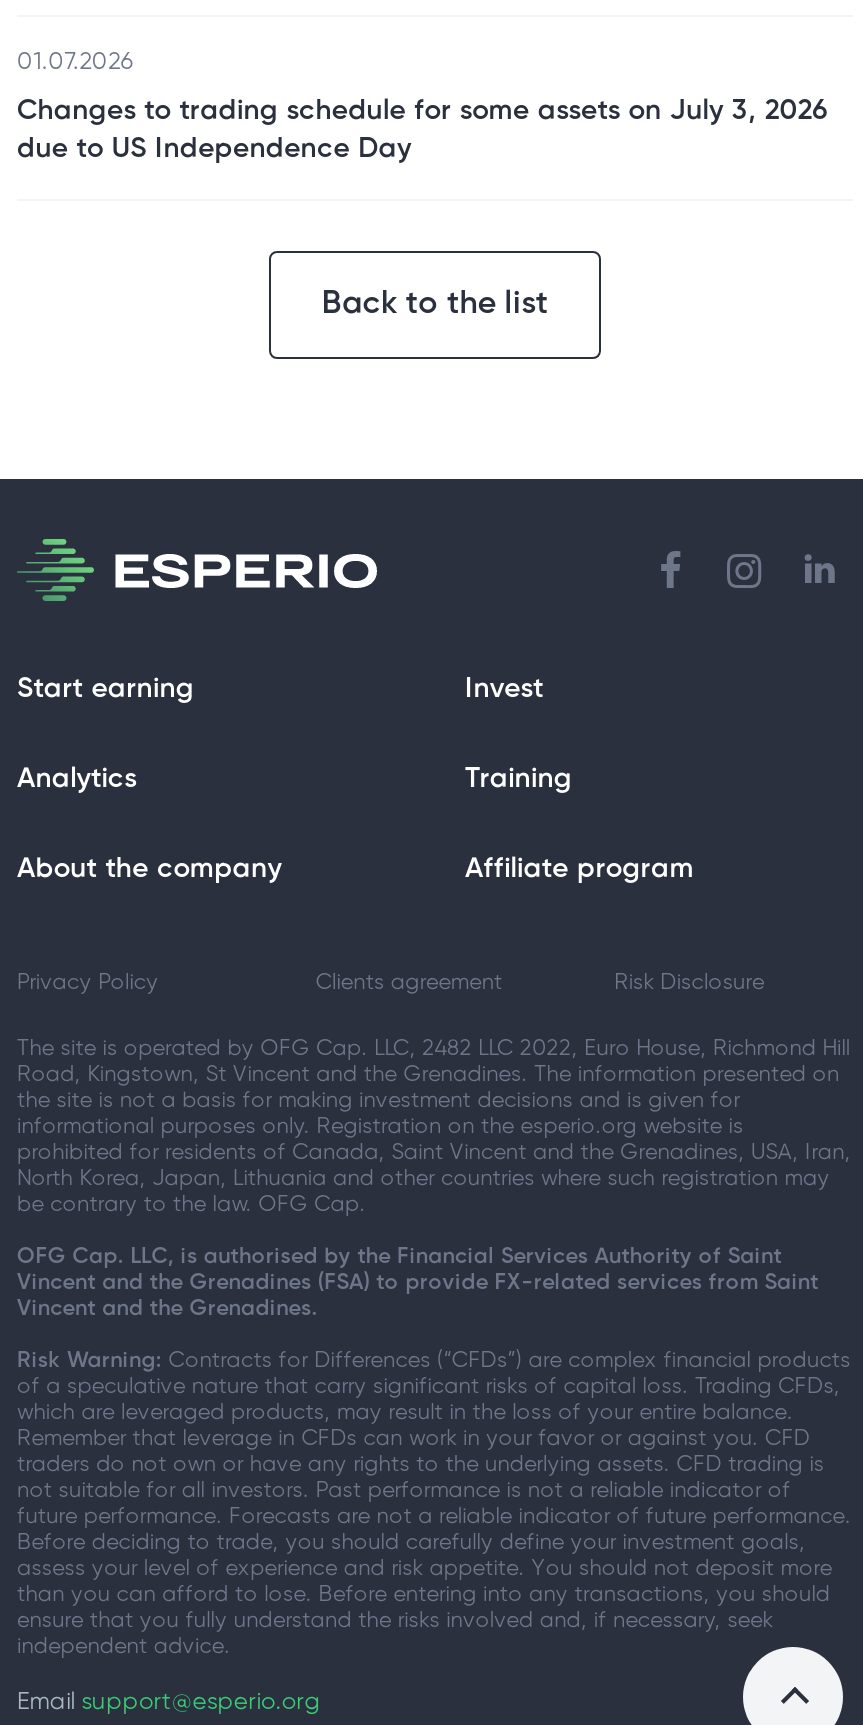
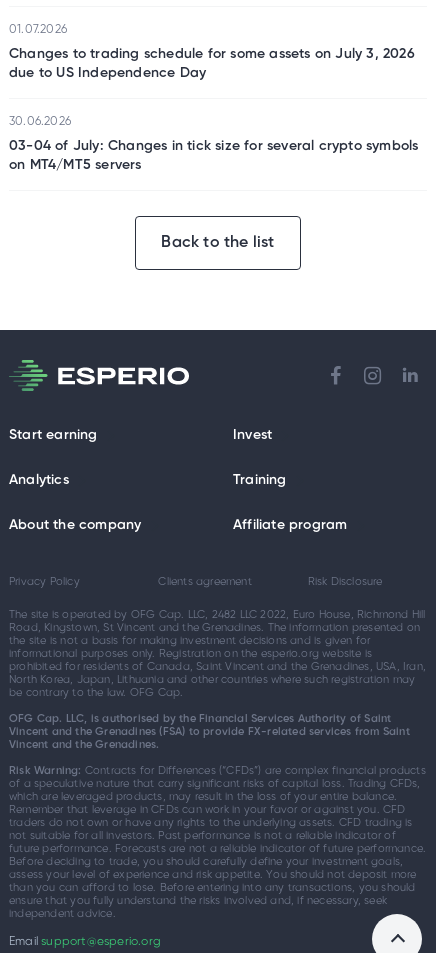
none -> [9,115,418,173] 30.06.2026 | 03-04 of July: Changes in tick size for several crypto symbols | on MT4/MT5 servers

